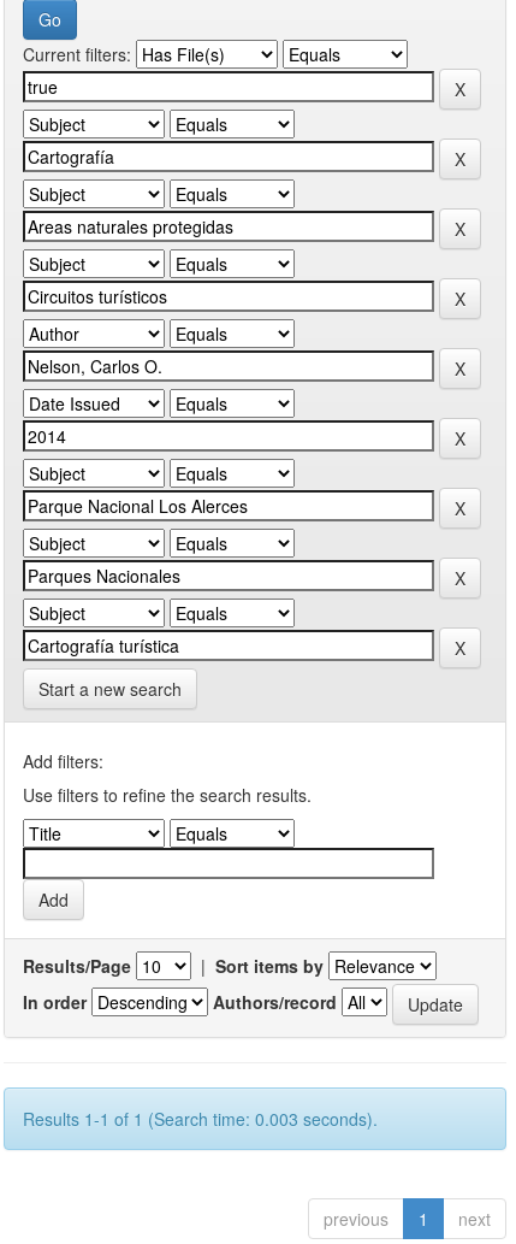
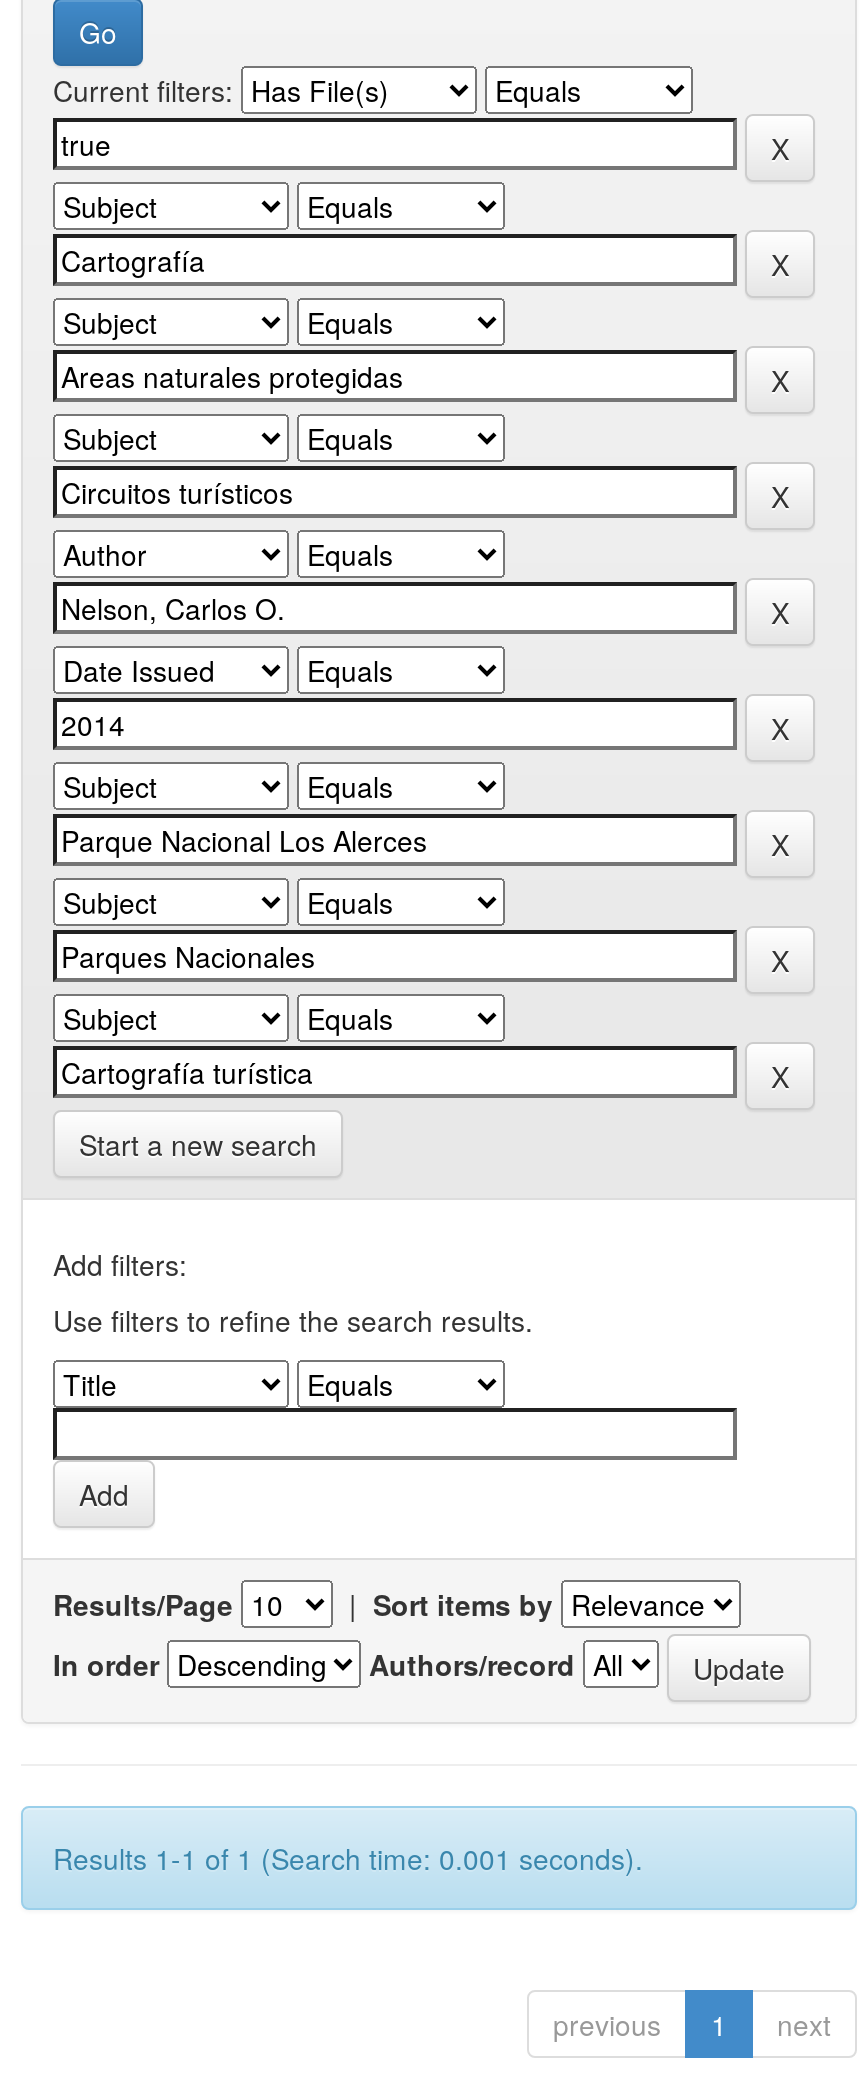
[23,1107,378,1131] Results 1-1 of 1 (Search time: 0.003 seconds). -> [53,1838,643,1878] Results 1-1 of 1 (Search time: 0.001 seconds).

